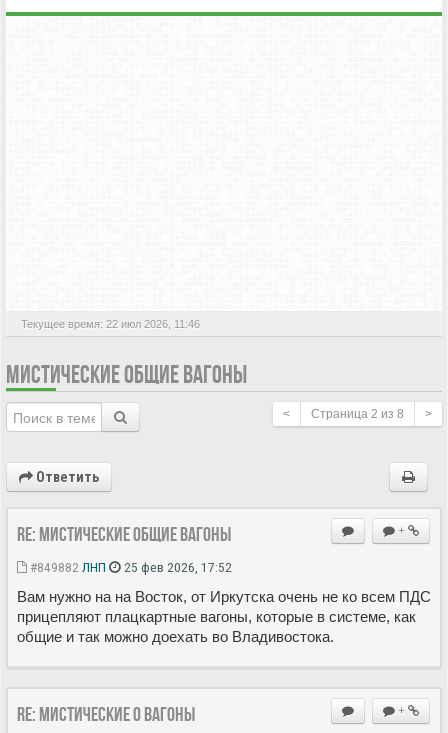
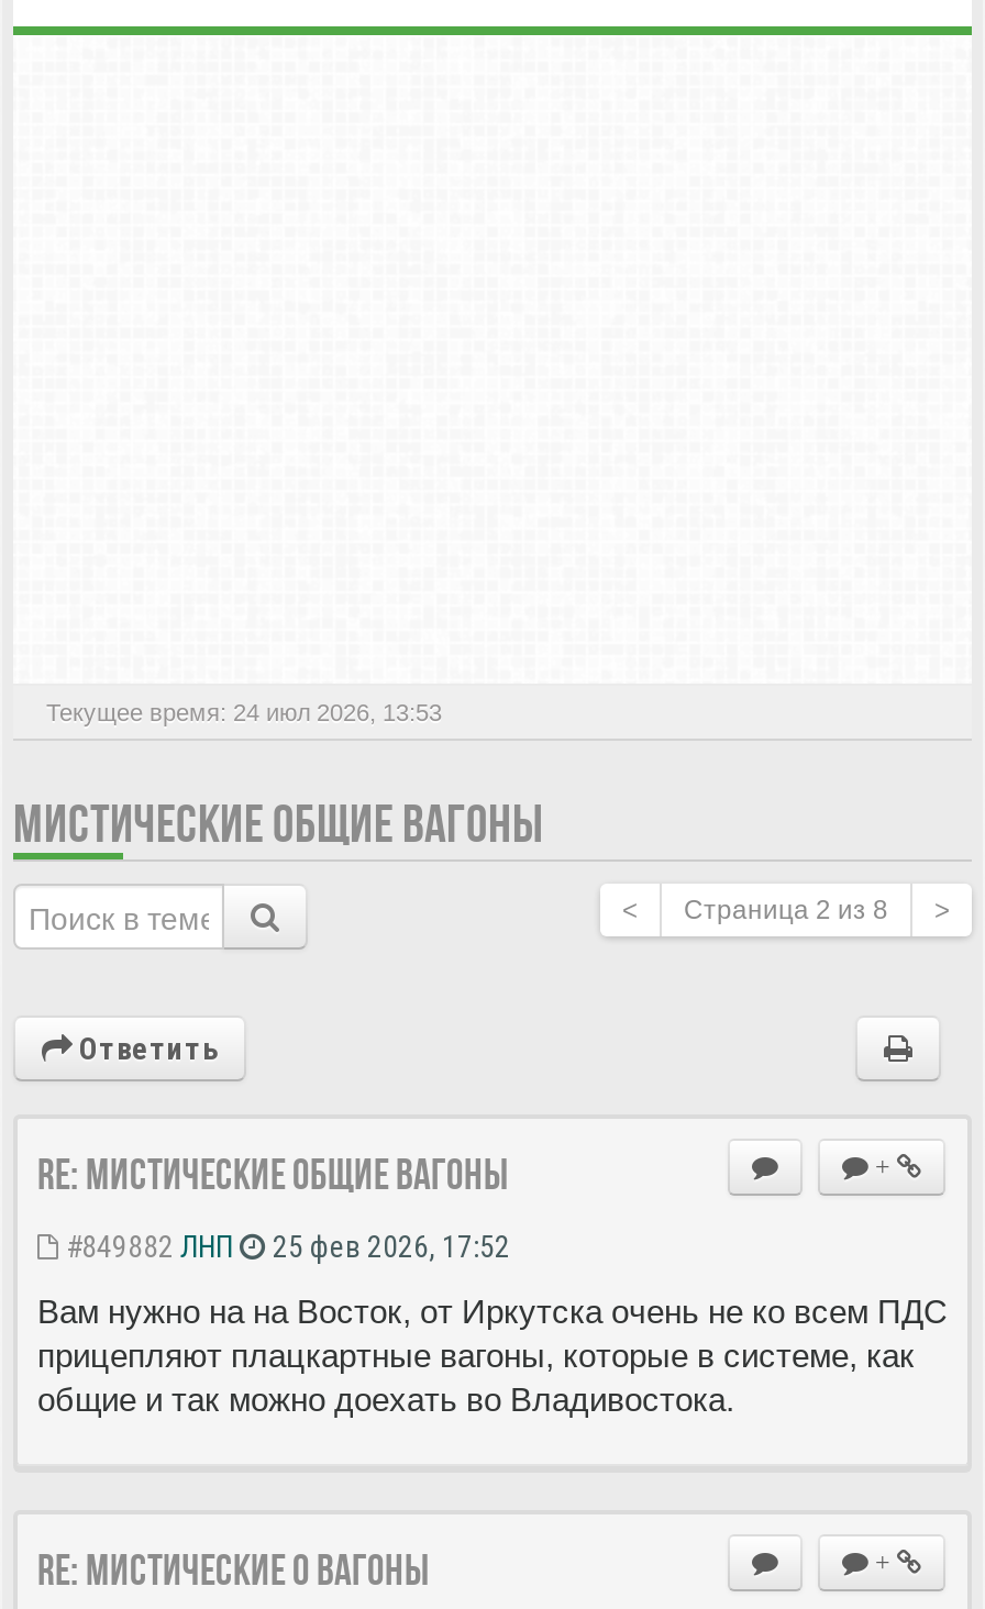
[21,318,200,330] Текущее время: 22 июл 2026, 11:46 -> [46,699,442,725] Текущее время: 24 июл 2026, 13:53

